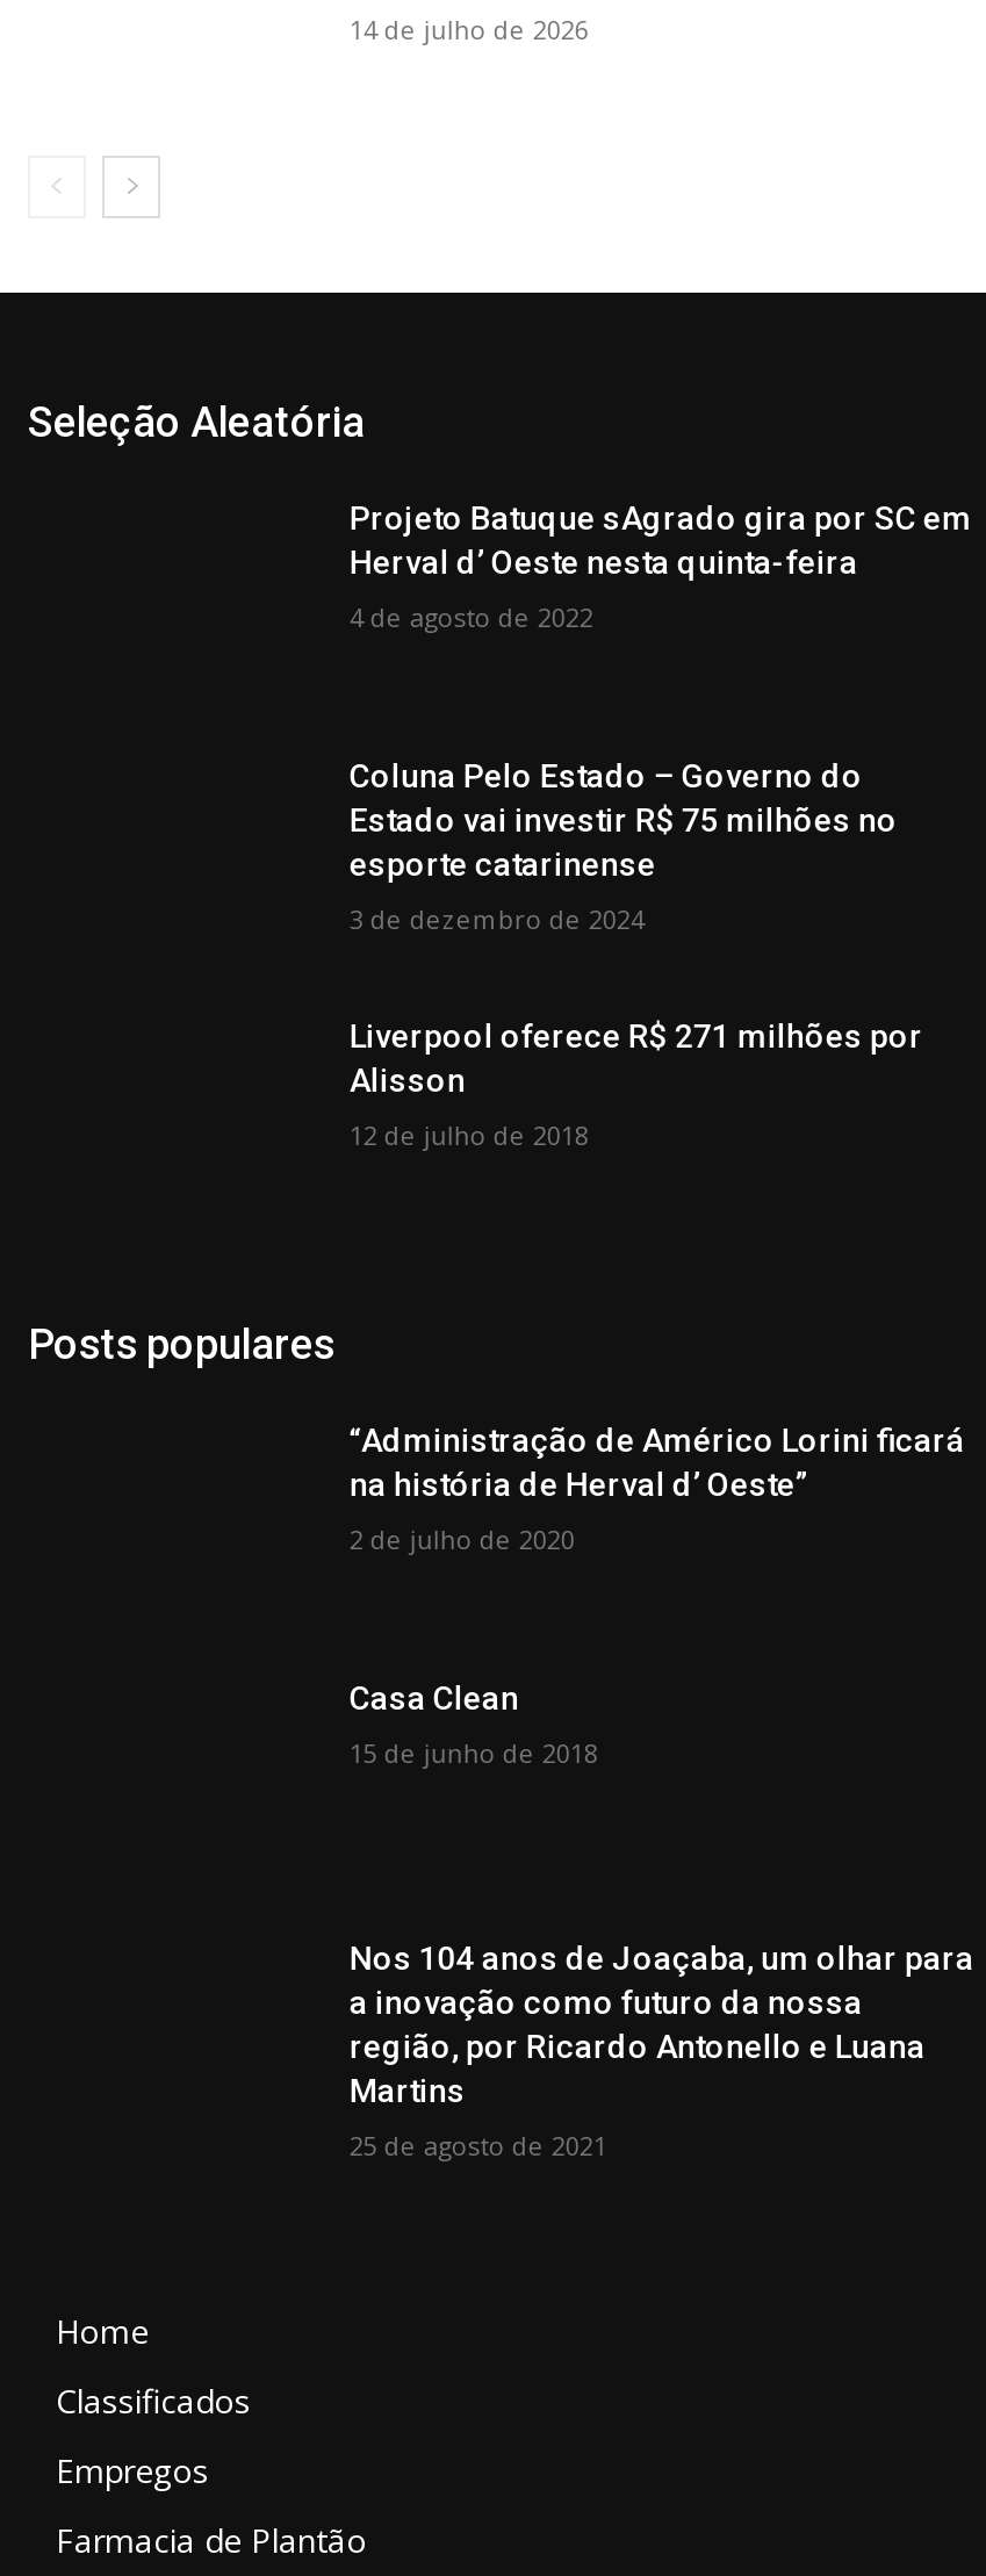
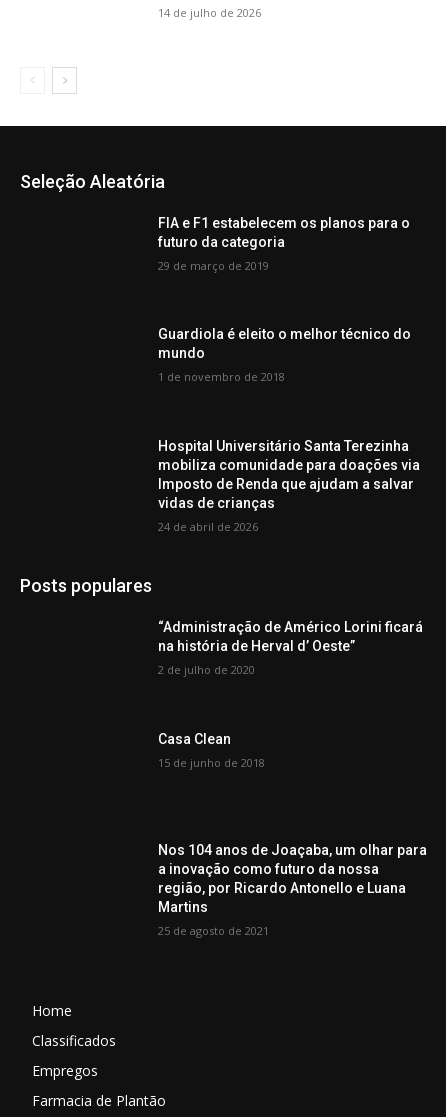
[349,498,972,580] Projeto Batuque sAgrado gira por SC em | Herval d’ Oeste nesta quinta-feira -> [158,215,410,250] FIA e F1 estabelecem os planos para o | futuro da categoria
[349,598,593,633] 4 de agosto de 2022 -> [158,258,269,273] 29 de março de 2019
[349,758,898,883] Coluna Pelo Estado – Governo do | Estado vai investir R$ 75 milhões no | esporte catarinense -> [158,326,411,361] Guardiola é eleito o melhor técnico do | mundo
[349,902,644,937] 3 de dezembro de 2024 -> [158,369,285,384] 1 de novembro de 2018
[349,1017,923,1098] Liverpool oferece R$ 271 milhões por | Alisson -> [158,438,420,511] Hospital Universitário Santa Terezinha | mobiliza comunidade para doações via | Imposto de Renda que ajudam a salvar | vidas de crianças
[349,1117,589,1152] 12 de julho de 2018 -> [158,519,258,534] 24 de abril de 2026

